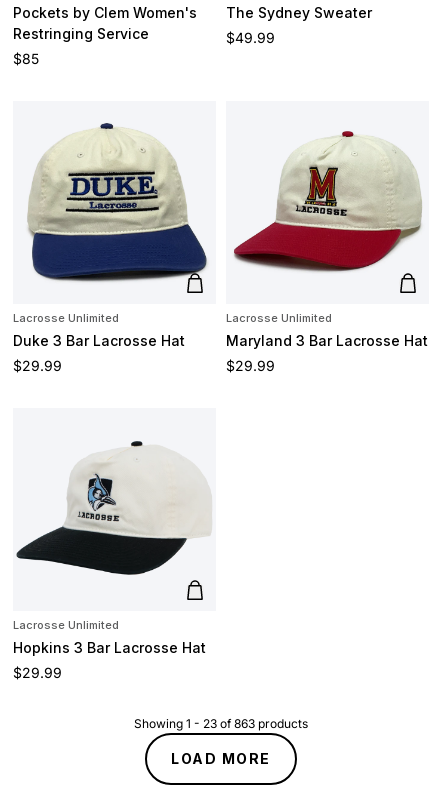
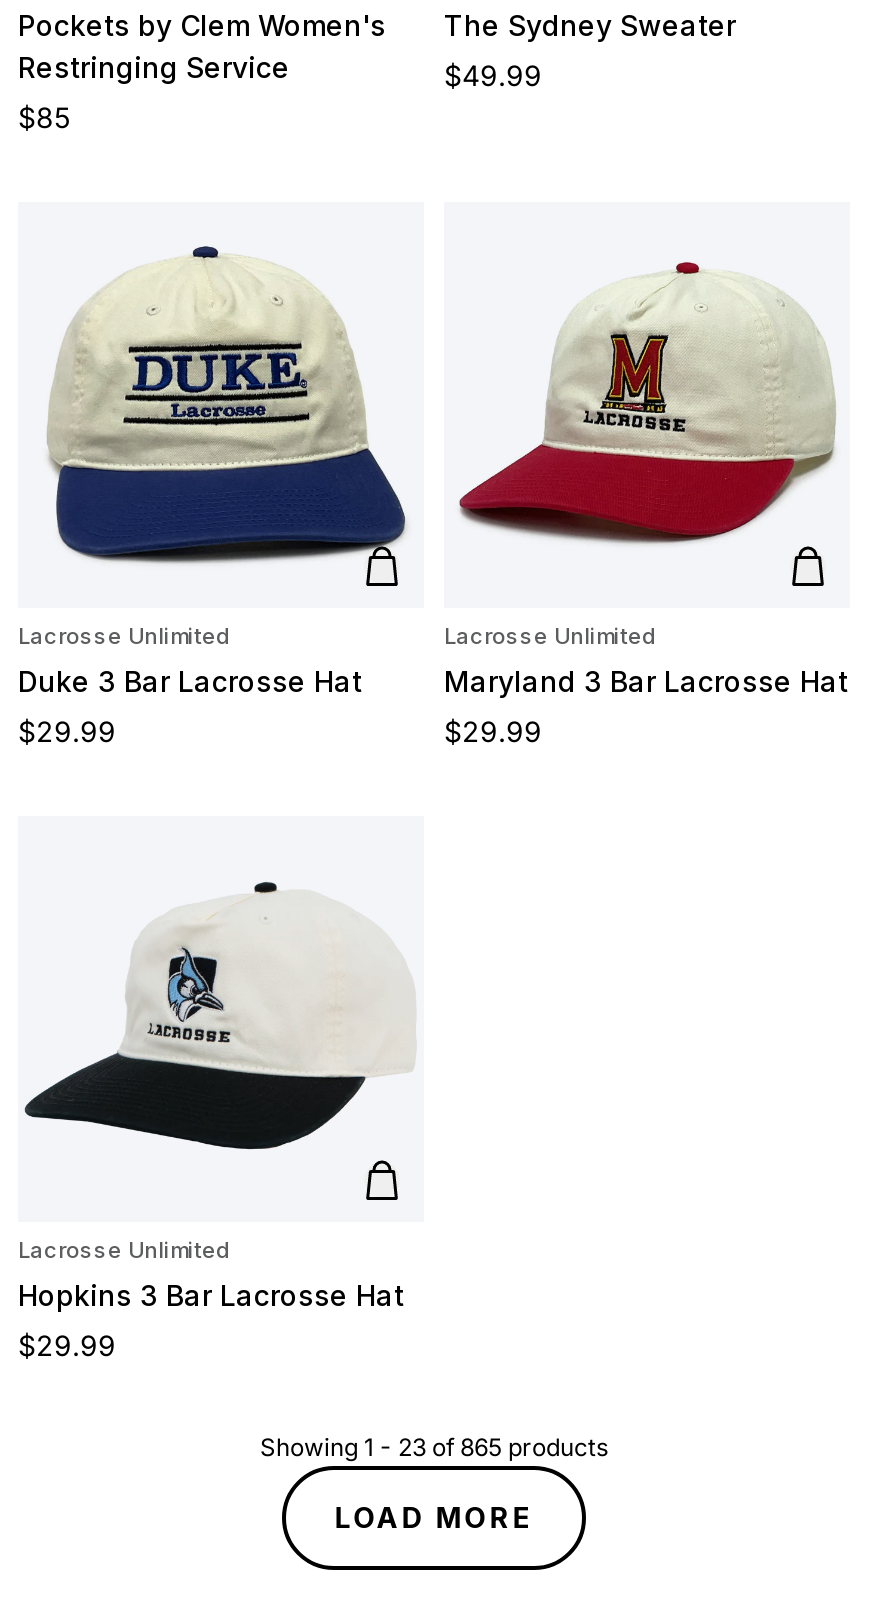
[134,716,308,731] Showing 1 - 23 of 863 products -> [260,1432,608,1462] Showing 1 - 23 of 865 products

